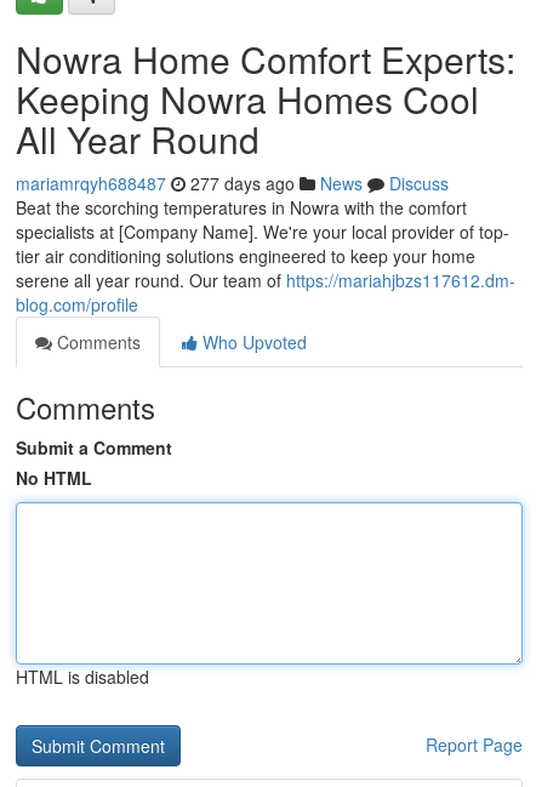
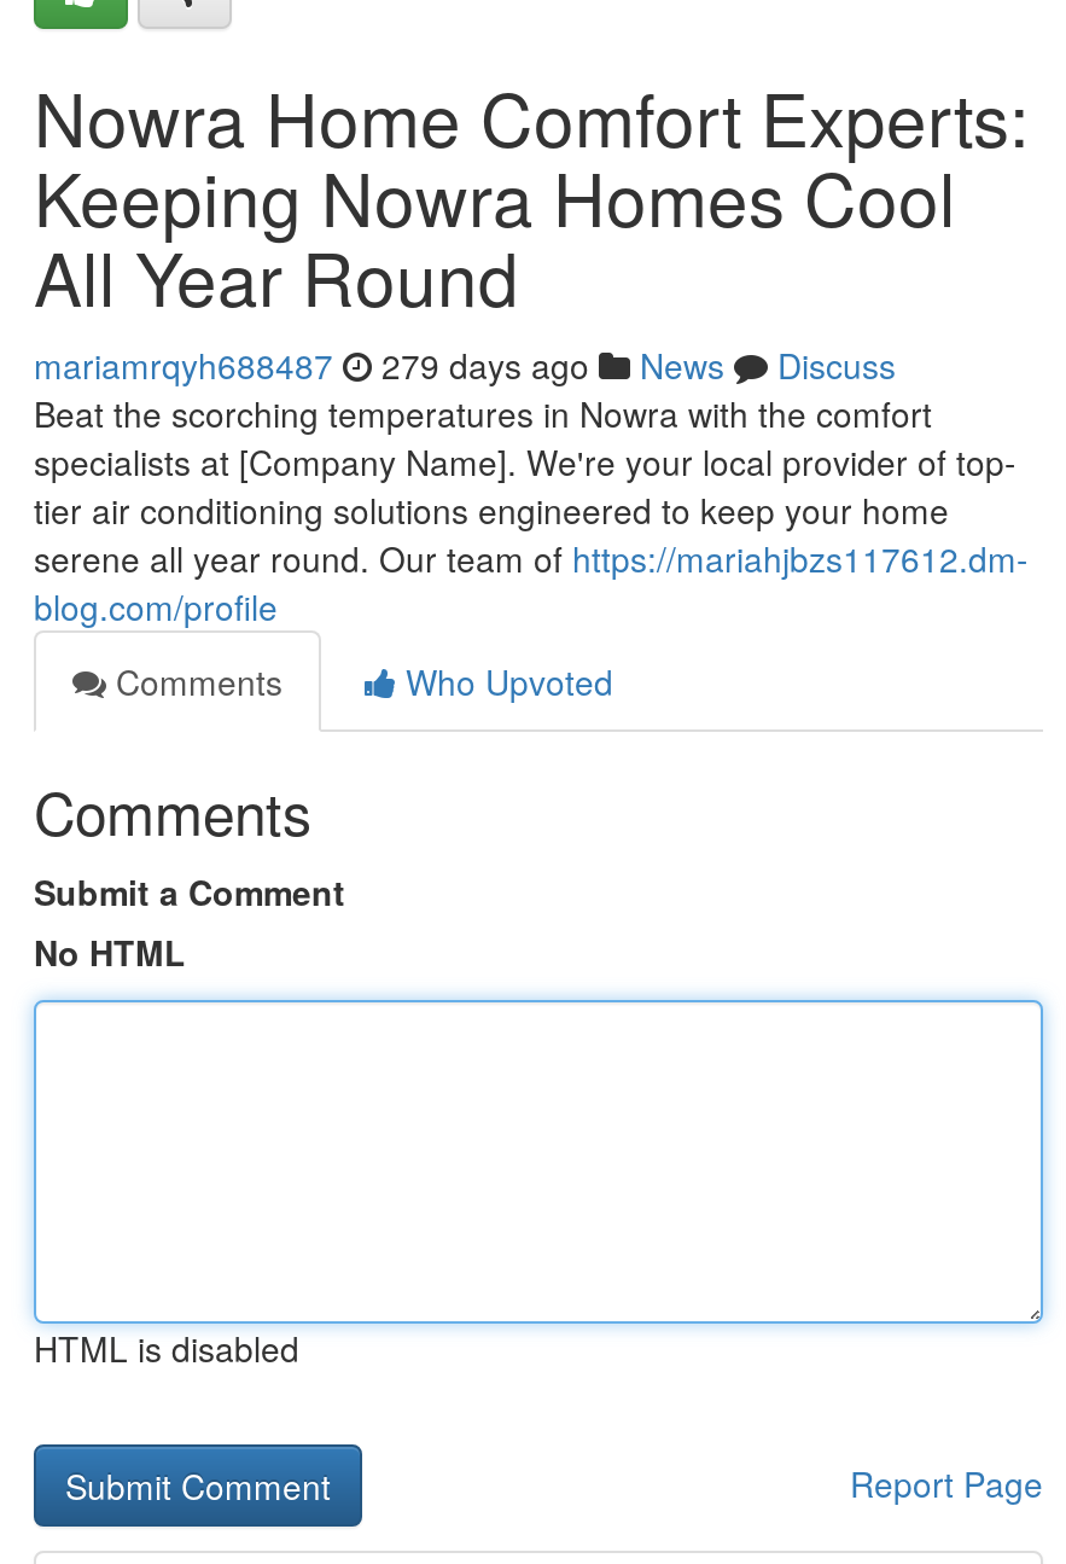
[16,171,449,195] mariamrqyh688487 277 days ago News Discuss -> [34,341,896,389] mariamrqyh688487 279 days ago News Discuss

